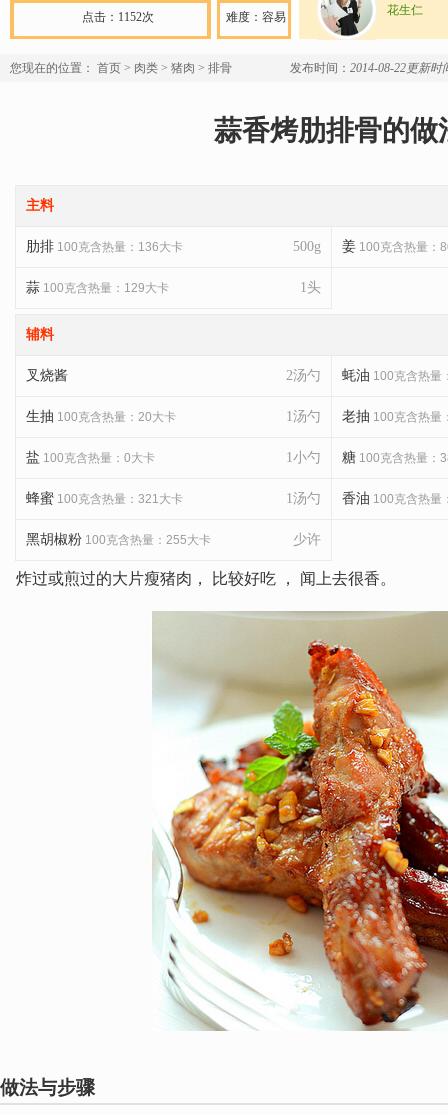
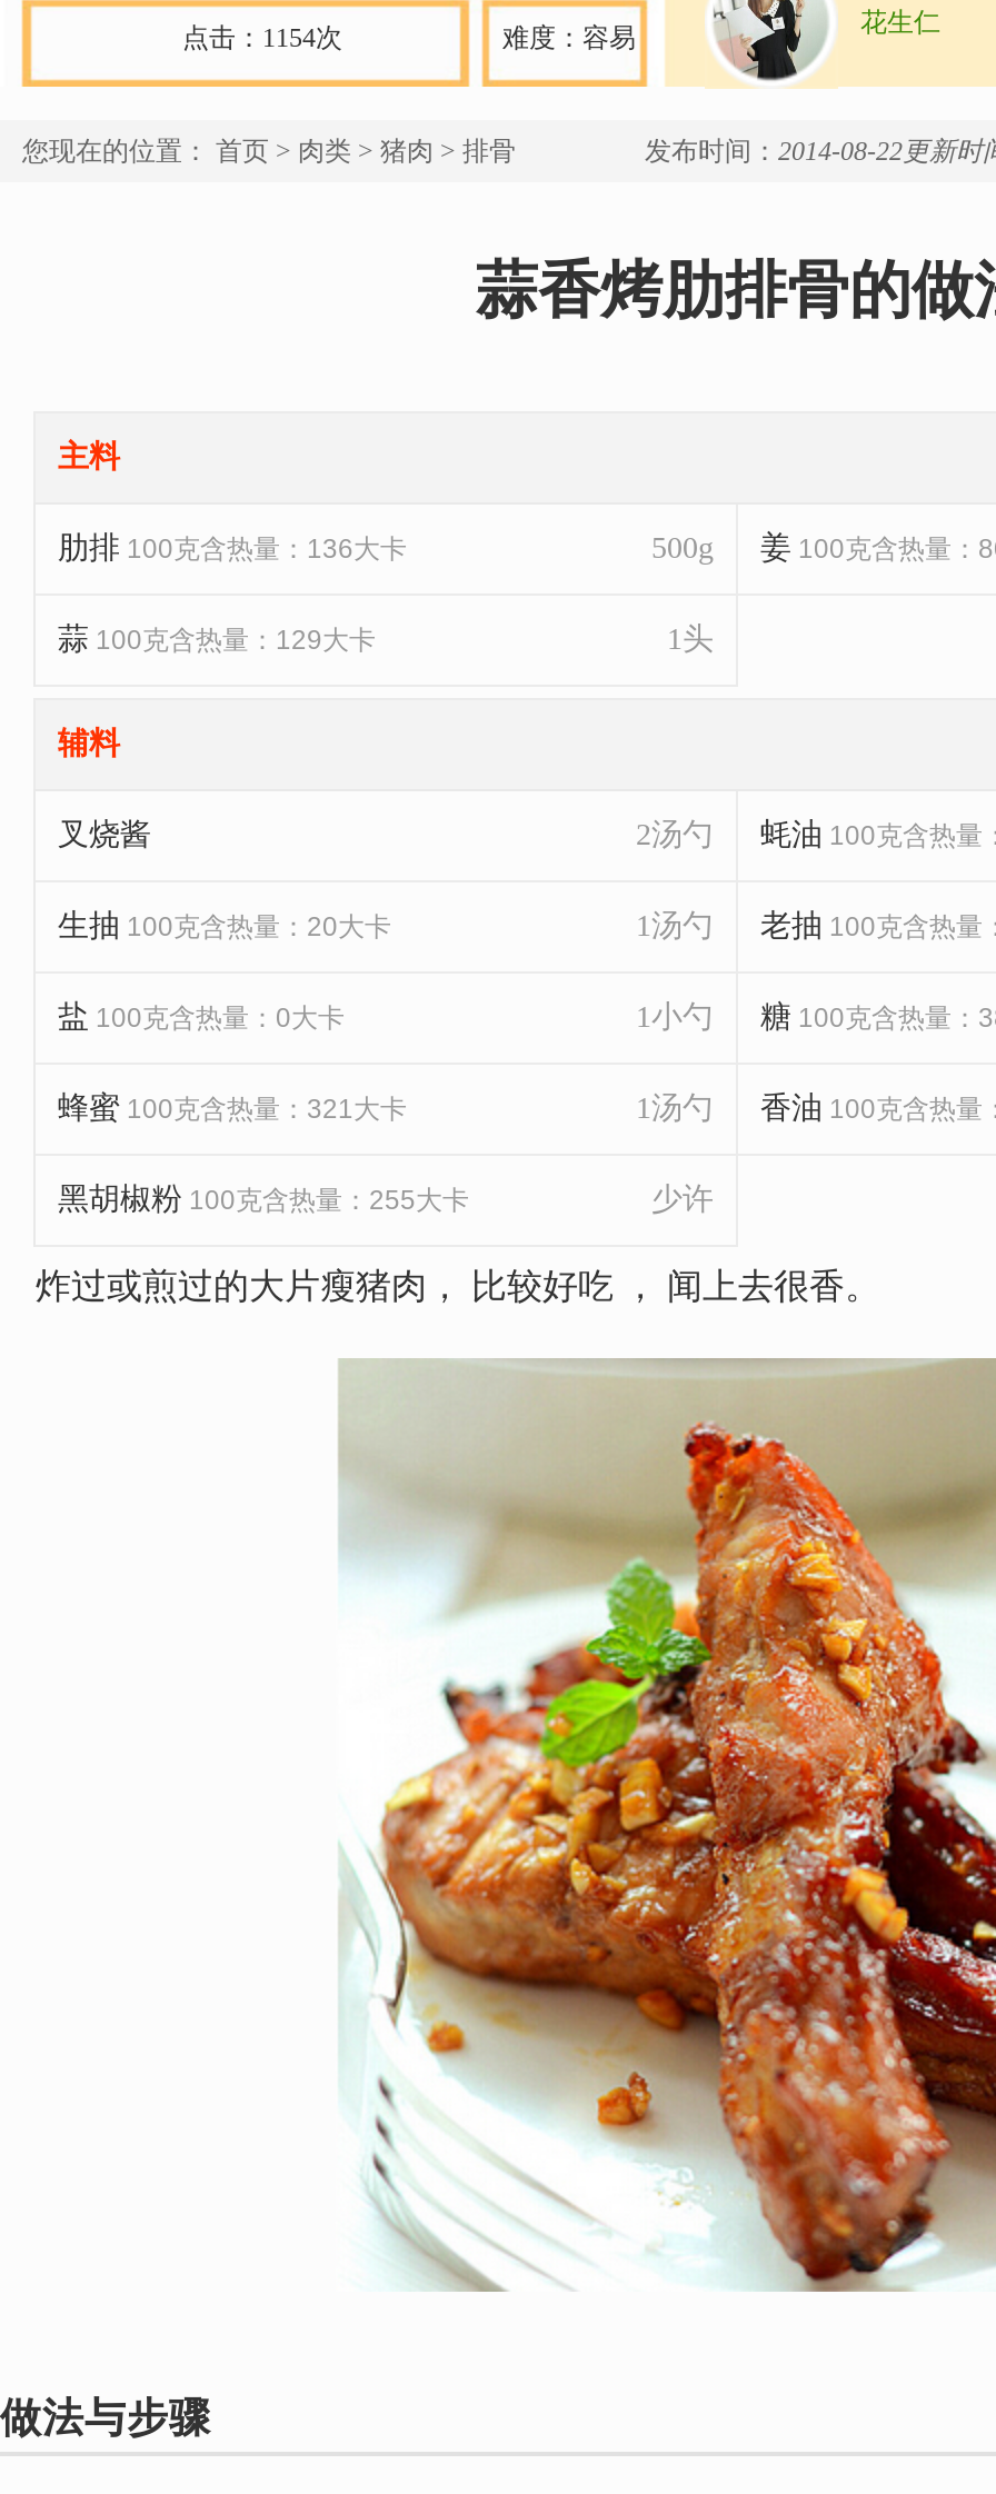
[82,10,154,24] 点击：1152次 -> [182,22,342,53] 点击：1154次

